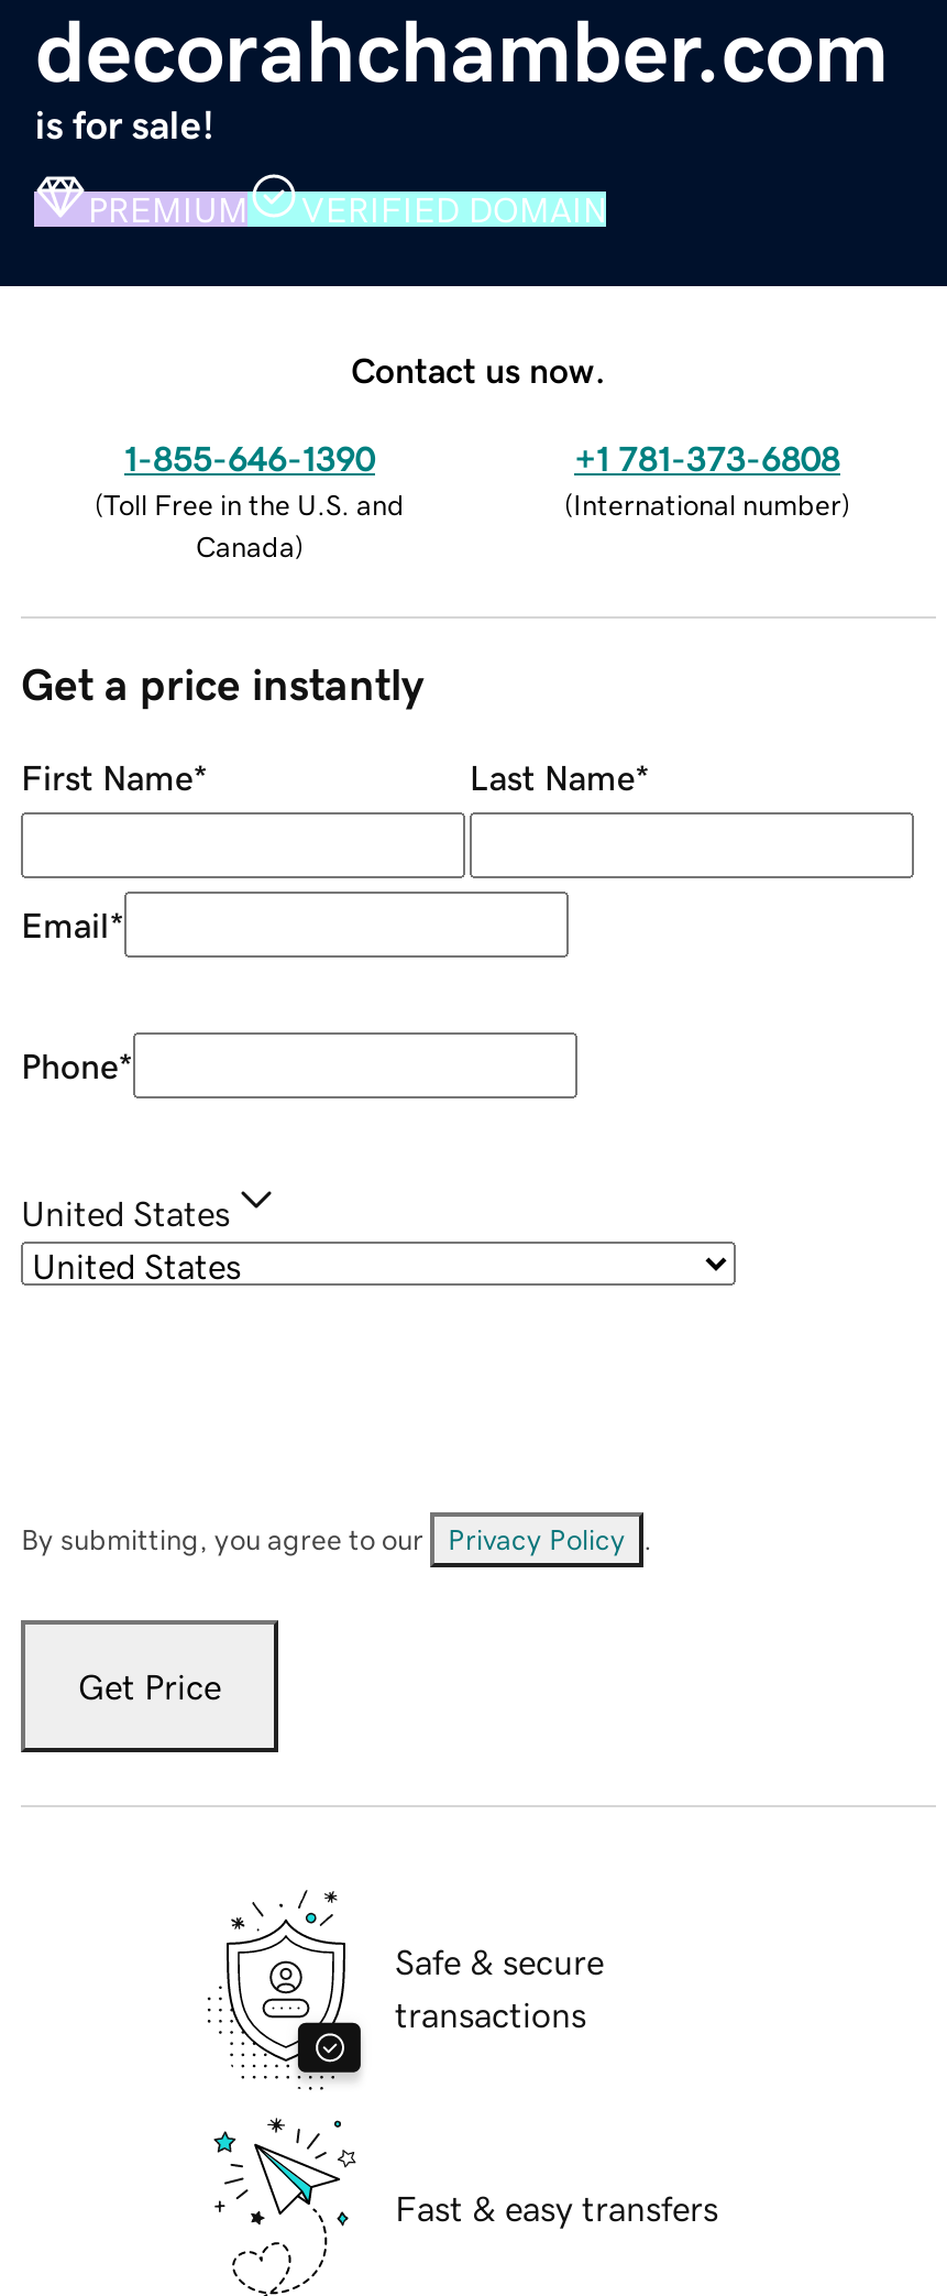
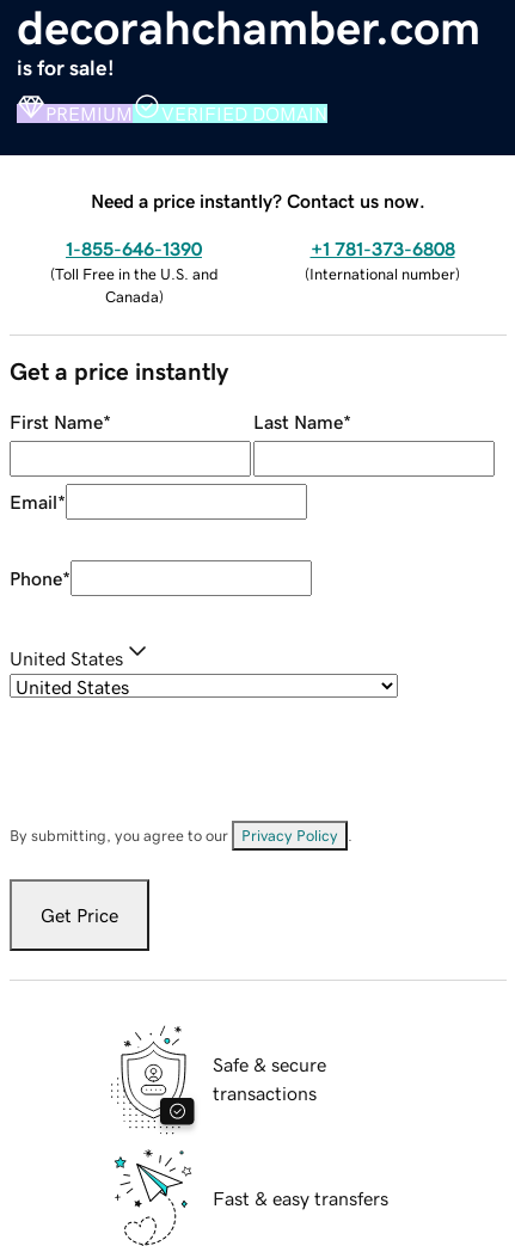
[351,351,606,387] Contact us now. -> [91,191,425,210] Need a price instantly? Contact us now.

